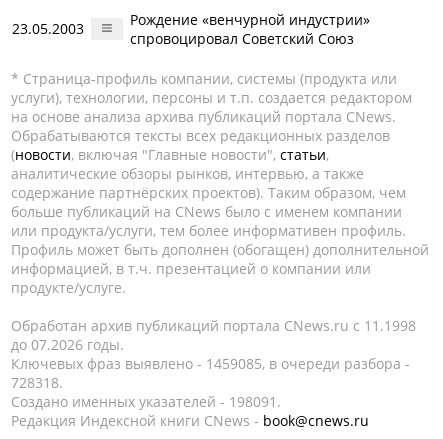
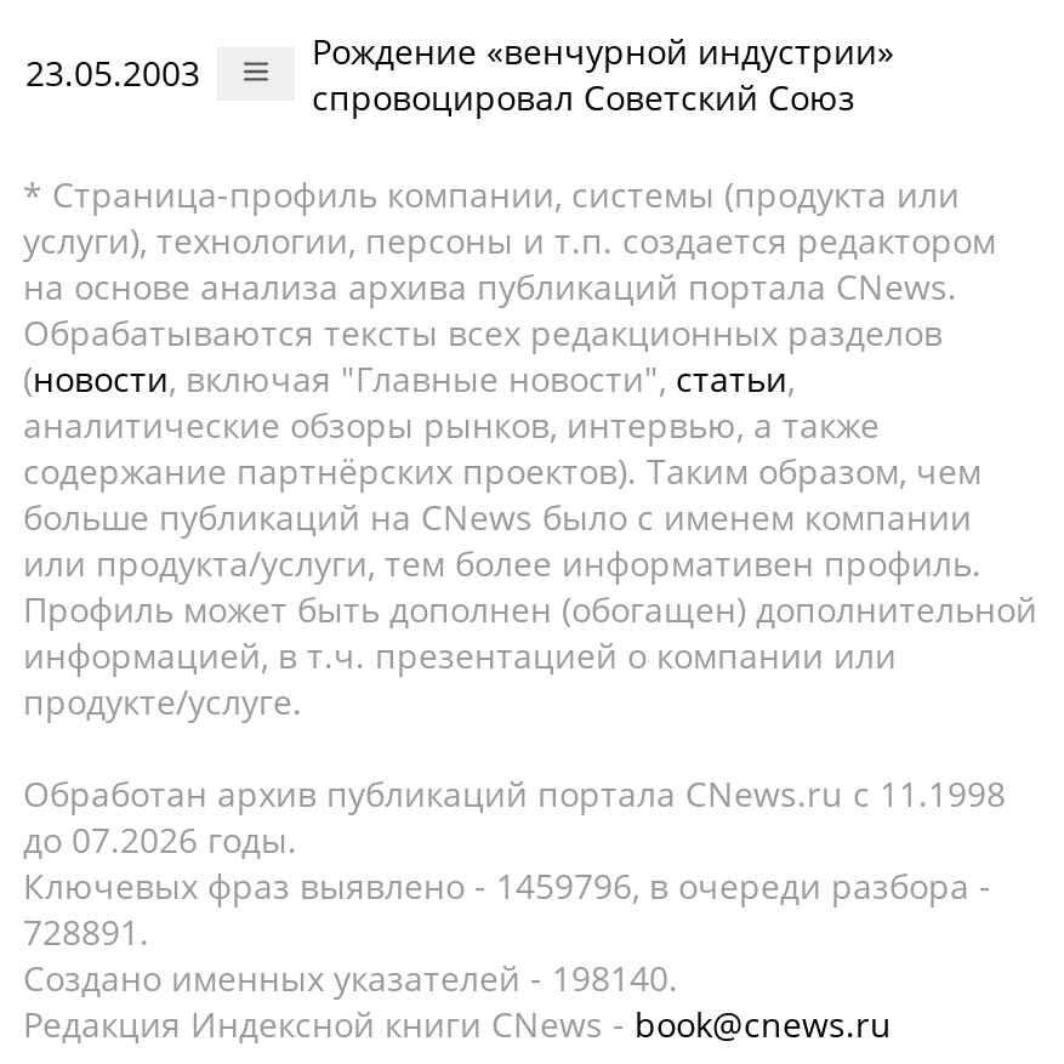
[11,354,410,373] Ключевых фраз выявлено - 1459085, в очереди разбора - -> [23,863,991,909] Ключевых фраз выявлено - 1459796, в очереди разбора -
[11,373,63,392] 728318. -> [23,909,149,955] 728891.
[11,392,281,411] Создано именных указателей - 198091. -> [23,955,678,1001] Создано именных указателей - 198140.

